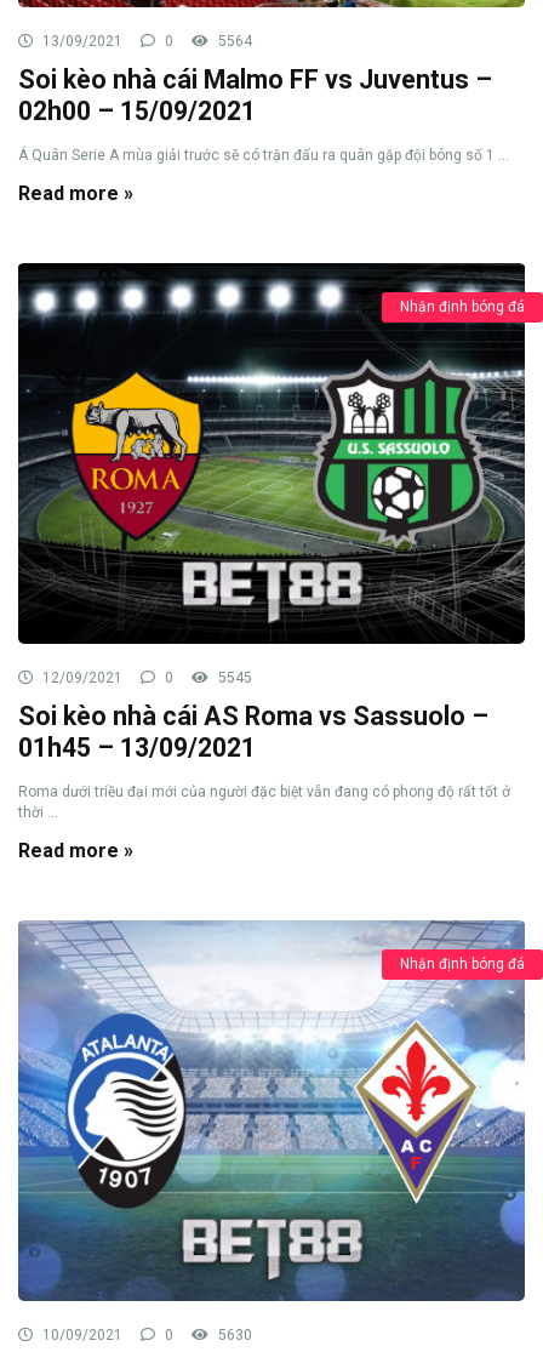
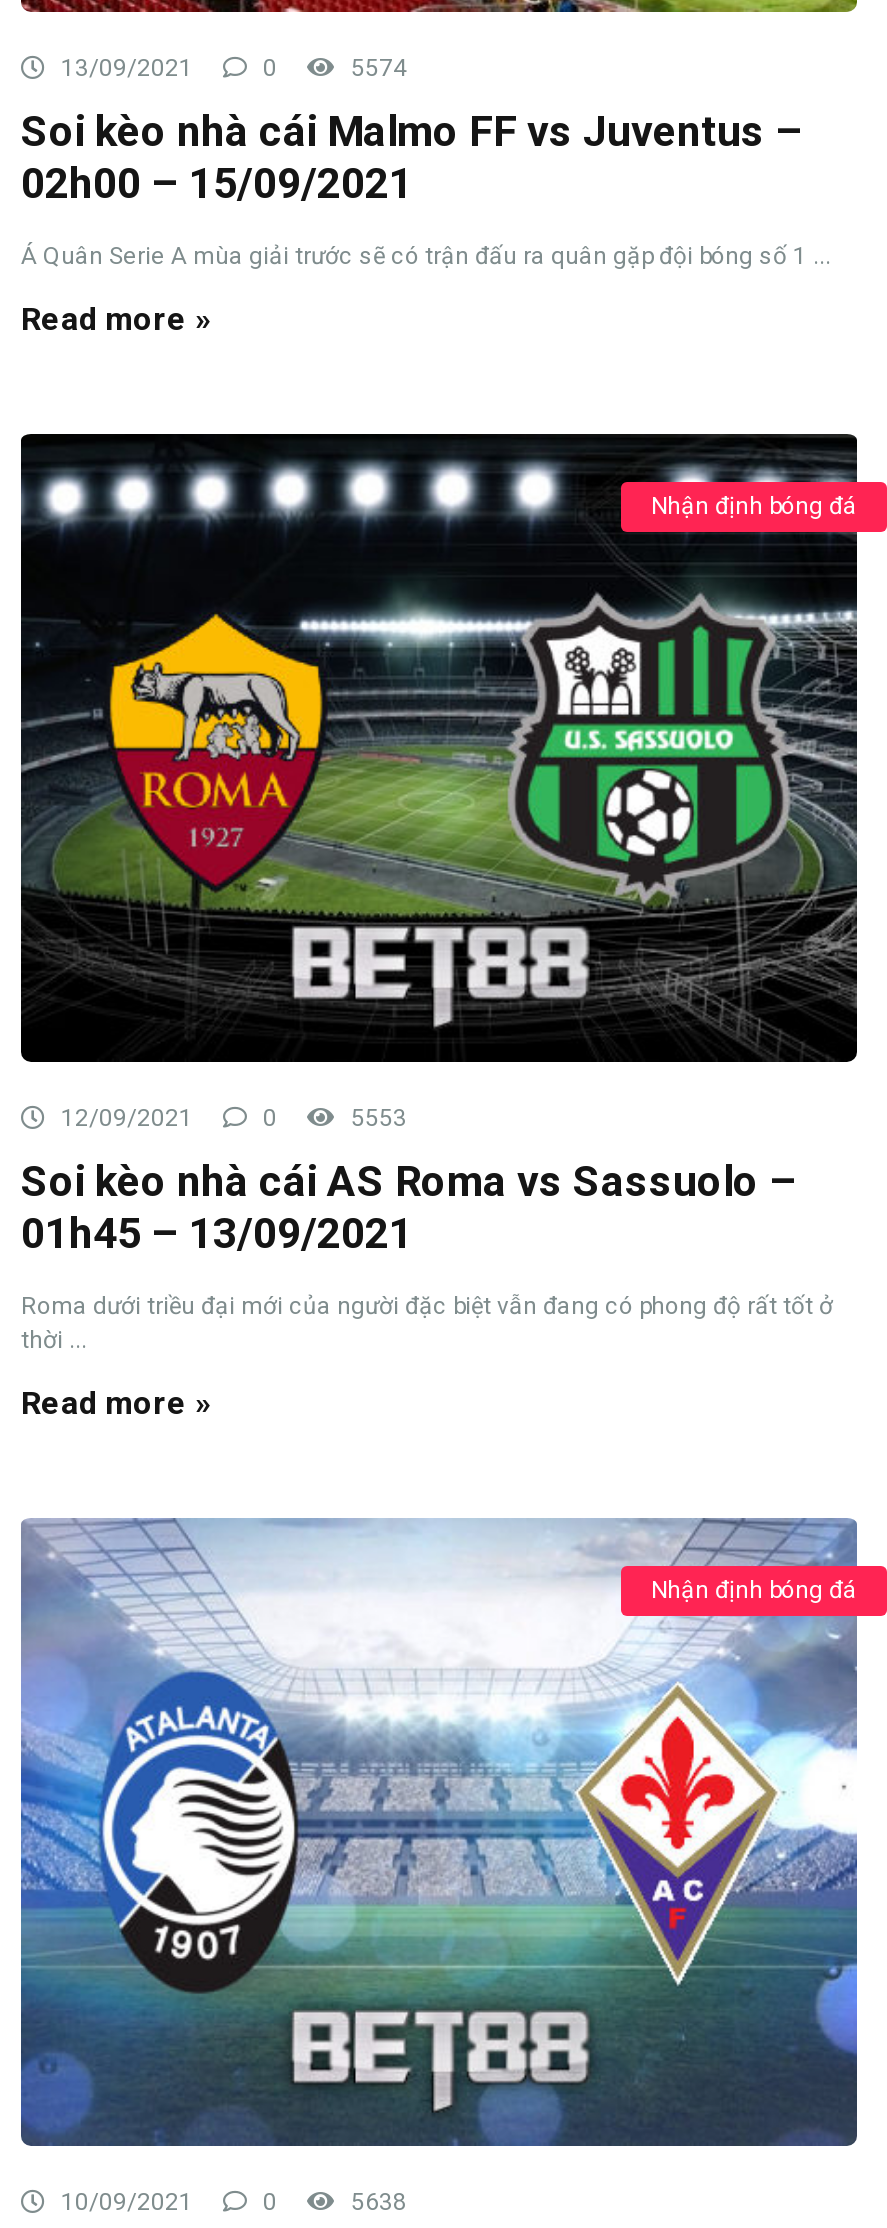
[215,32,252,49] 5564 -> [345,53,407,81] 5574
[215,669,252,686] 5545 -> [345,1103,407,1131] 5553
[215,1326,252,1343] 5630 -> [345,2187,407,2215] 5638

